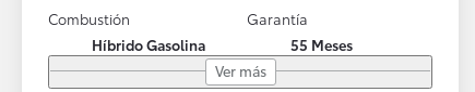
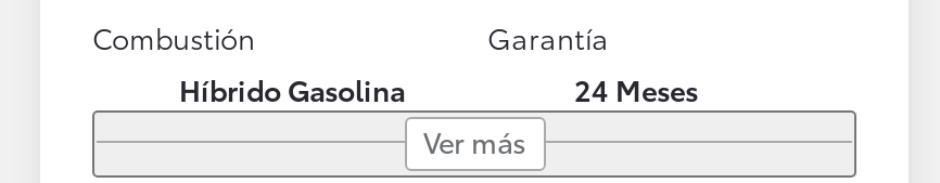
[290,34,353,54] 55 Meses -> [574,68,698,107] 24 Meses

